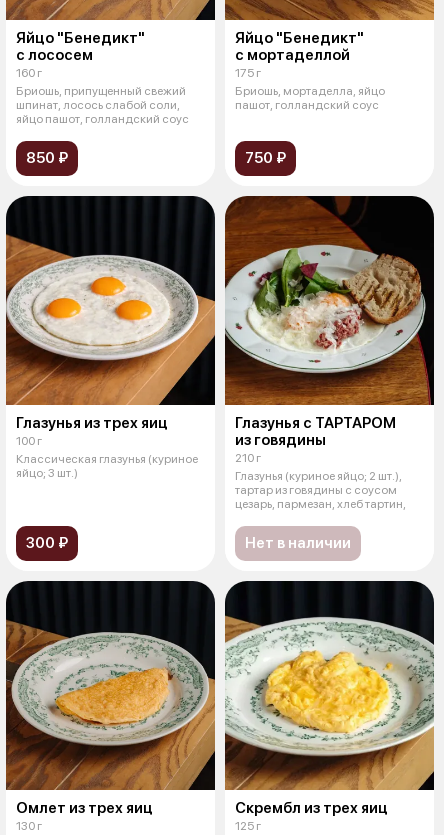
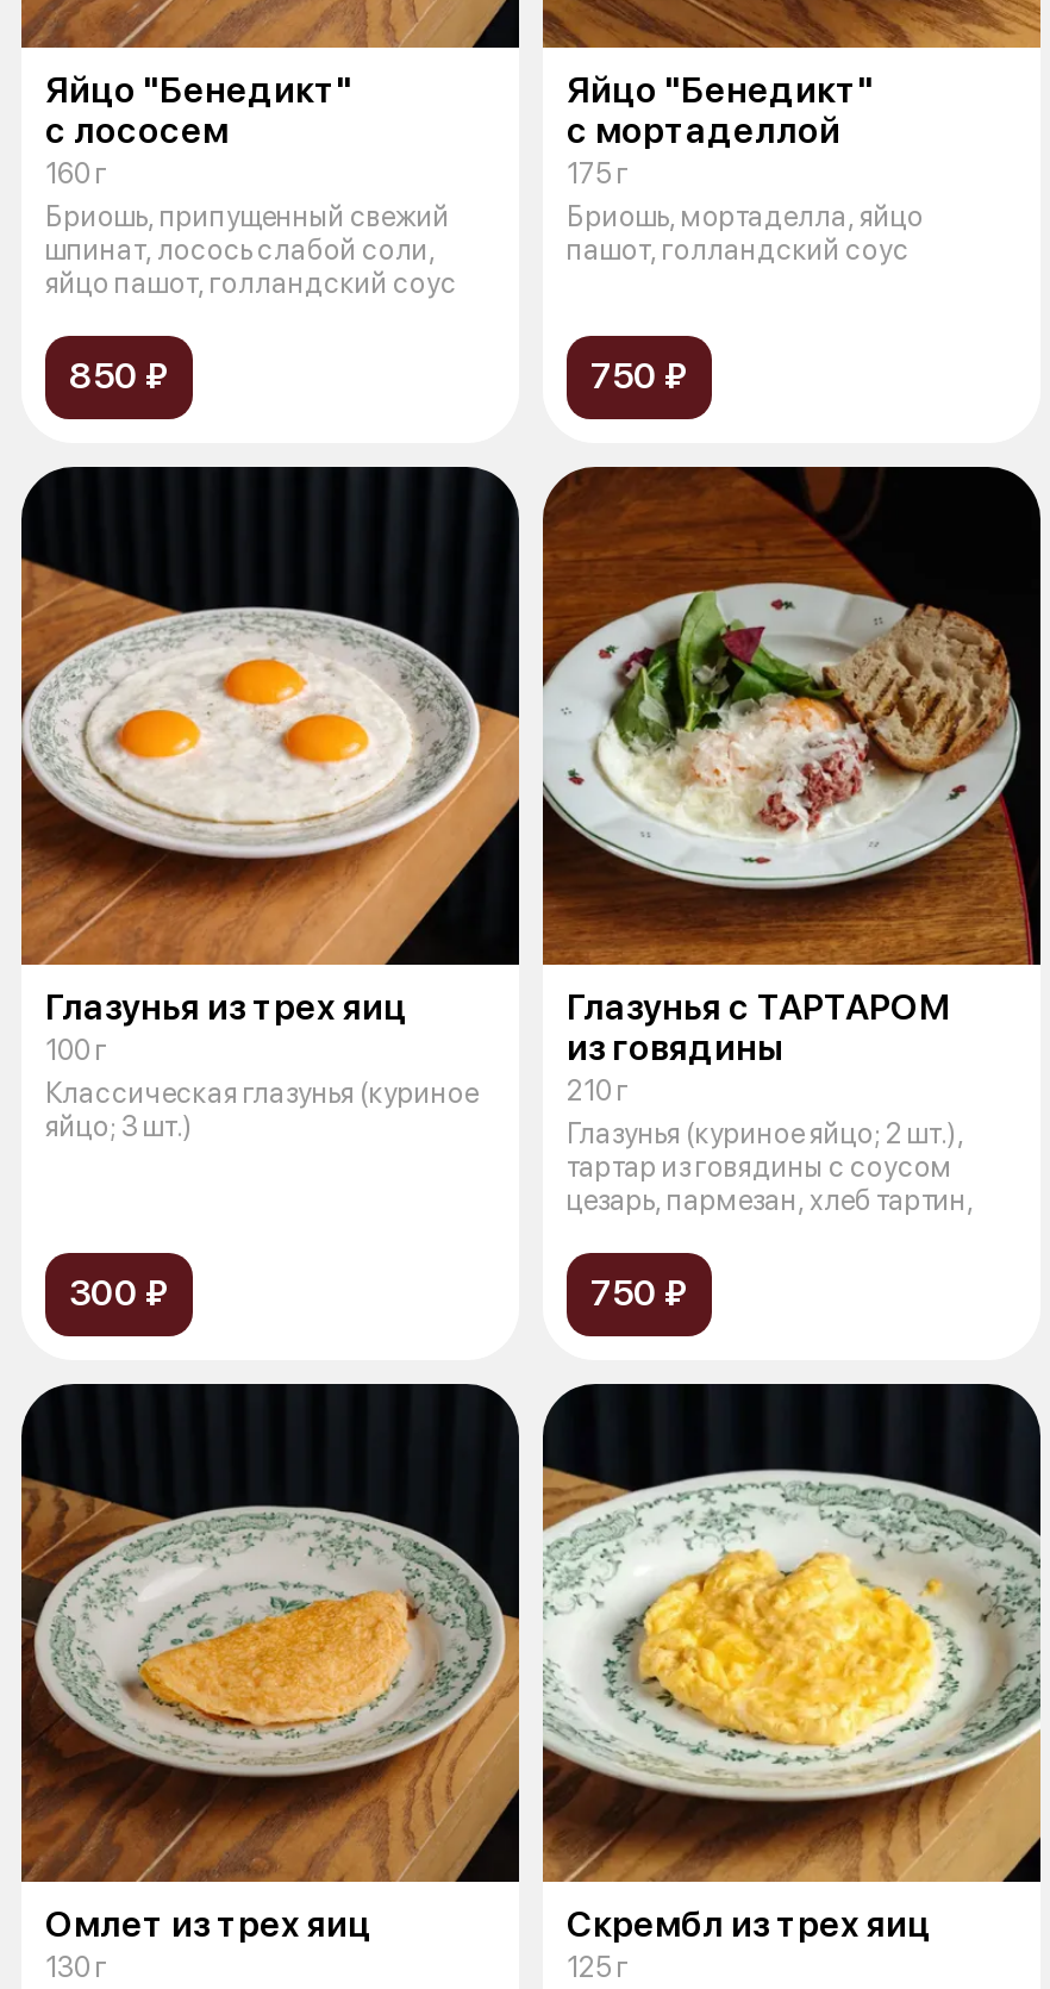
[245,534,351,552] Нет в наличии -> [590,1271,688,1314] 750 ₽

